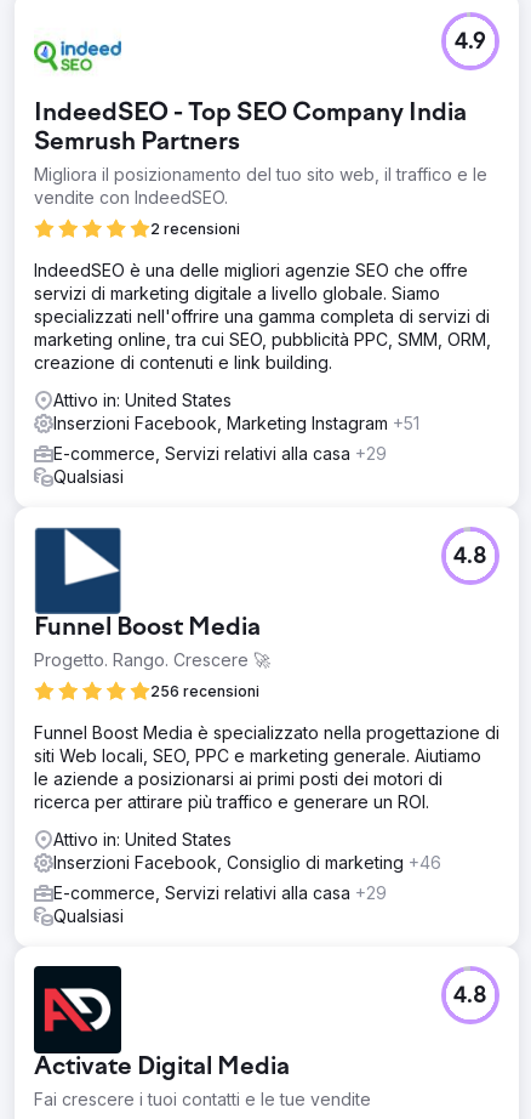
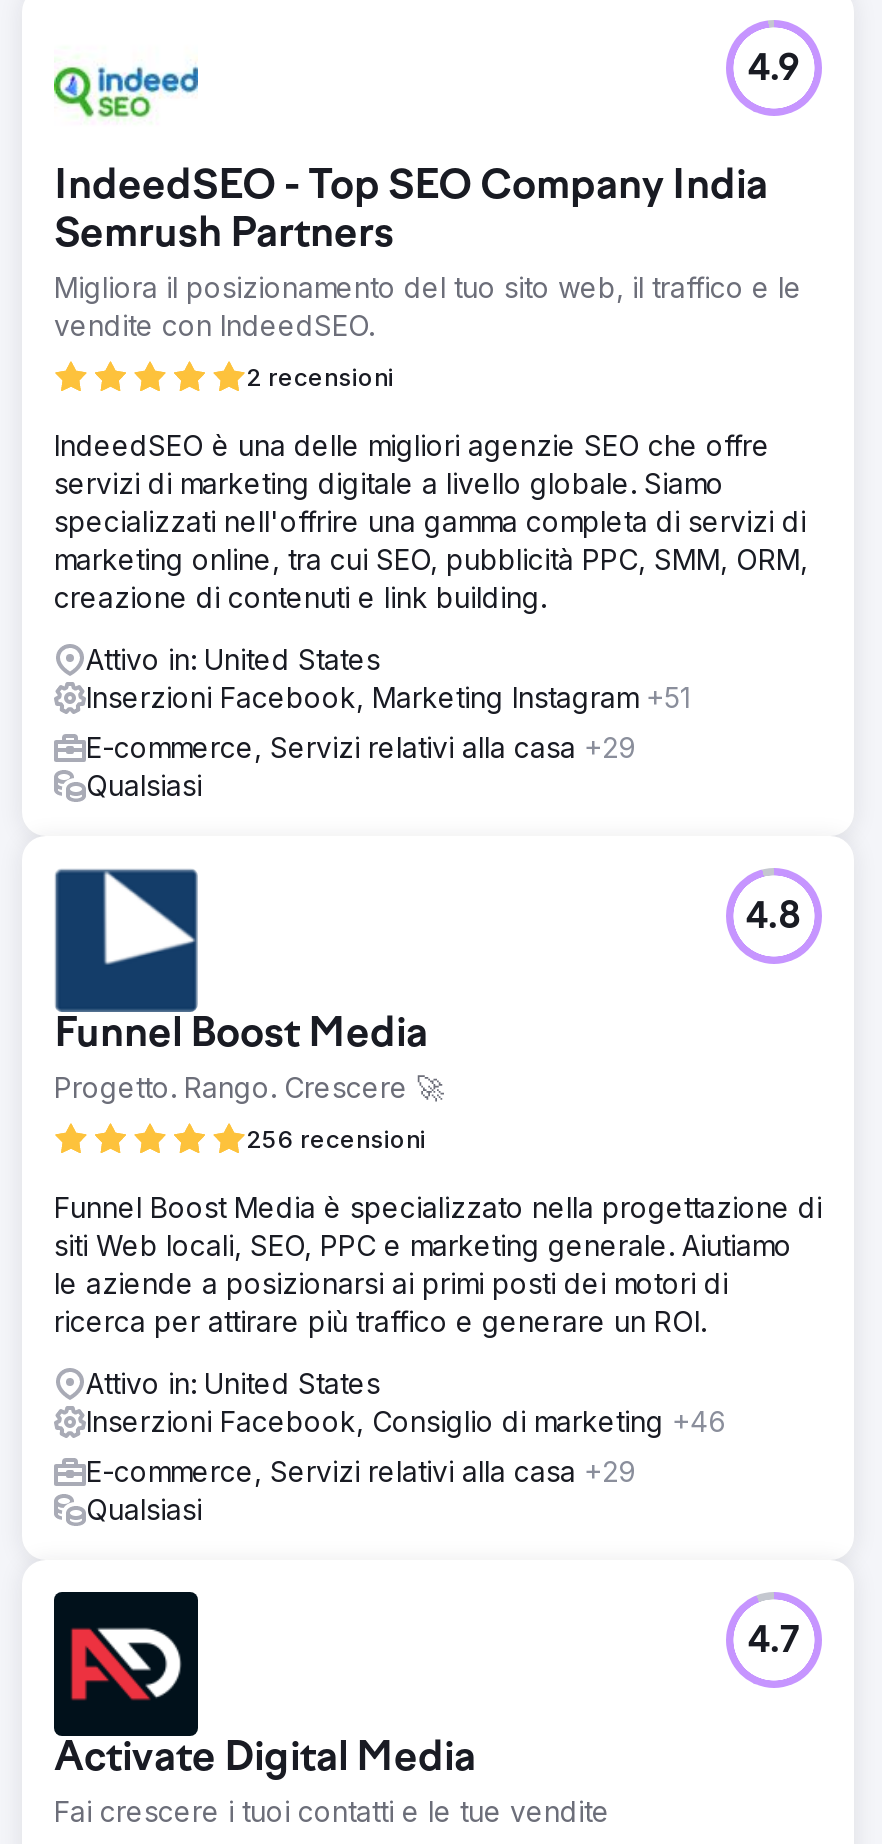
[453,985,487,1008] 4.8 -> [748,1623,800,1661] 4.7

